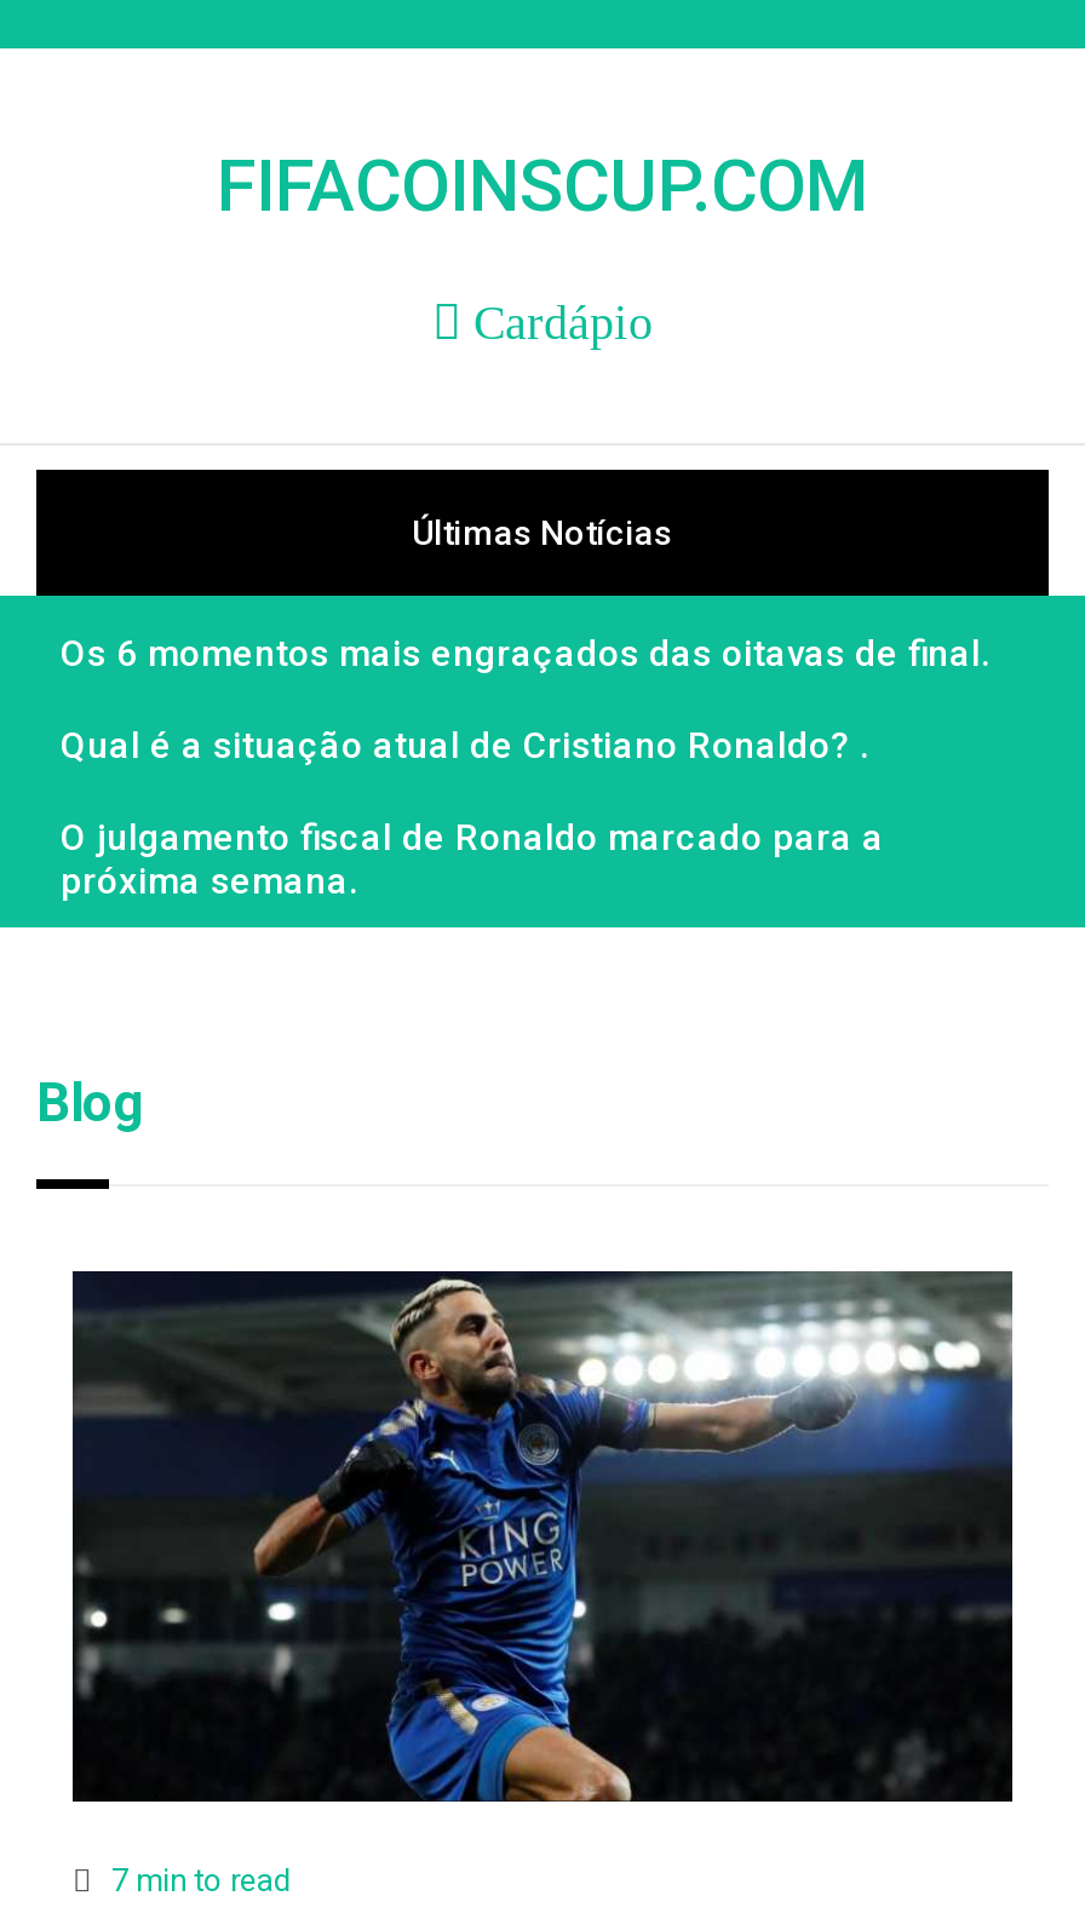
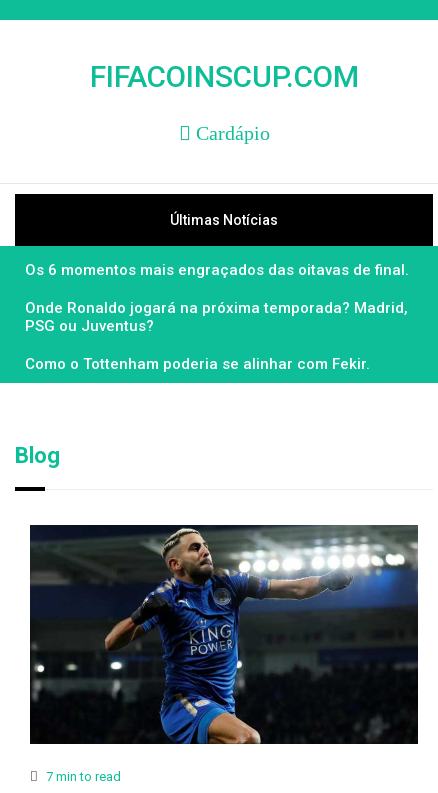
[61,724,869,768] Qual é a situação atual de Cristiano Ronaldo? . -> [25,299,408,335] Onde Ronaldo jogará na próxima temporada? Madrid, | PSG ou Juventus?
[61,816,884,903] O julgamento fiscal de Ronaldo marcado para a | próxima semana. -> [25,355,370,373] Como o Tottenham poderia se alinhar com Fekir.

